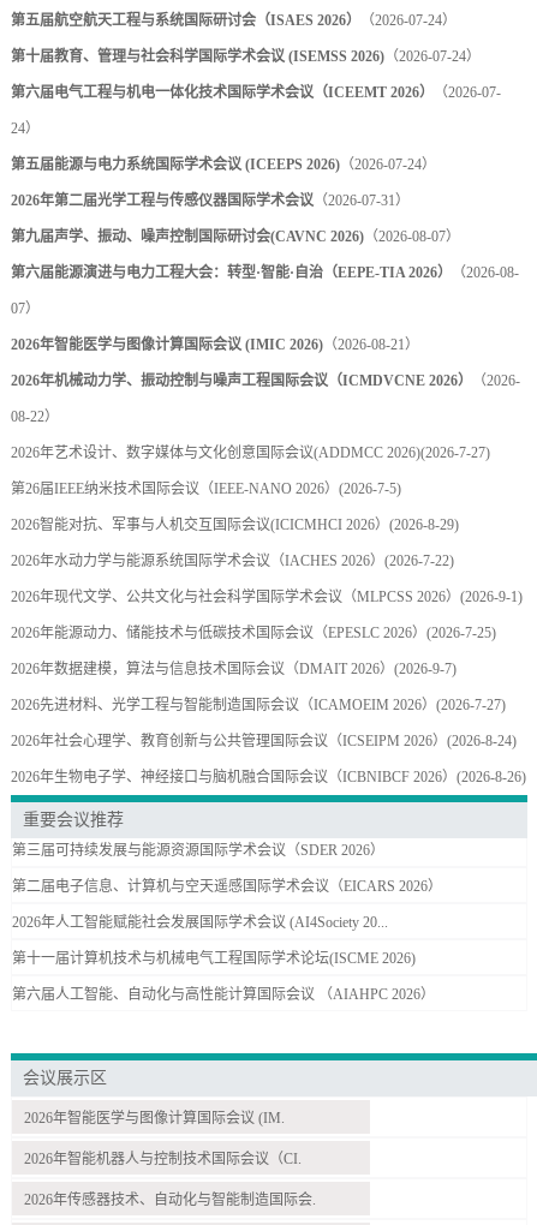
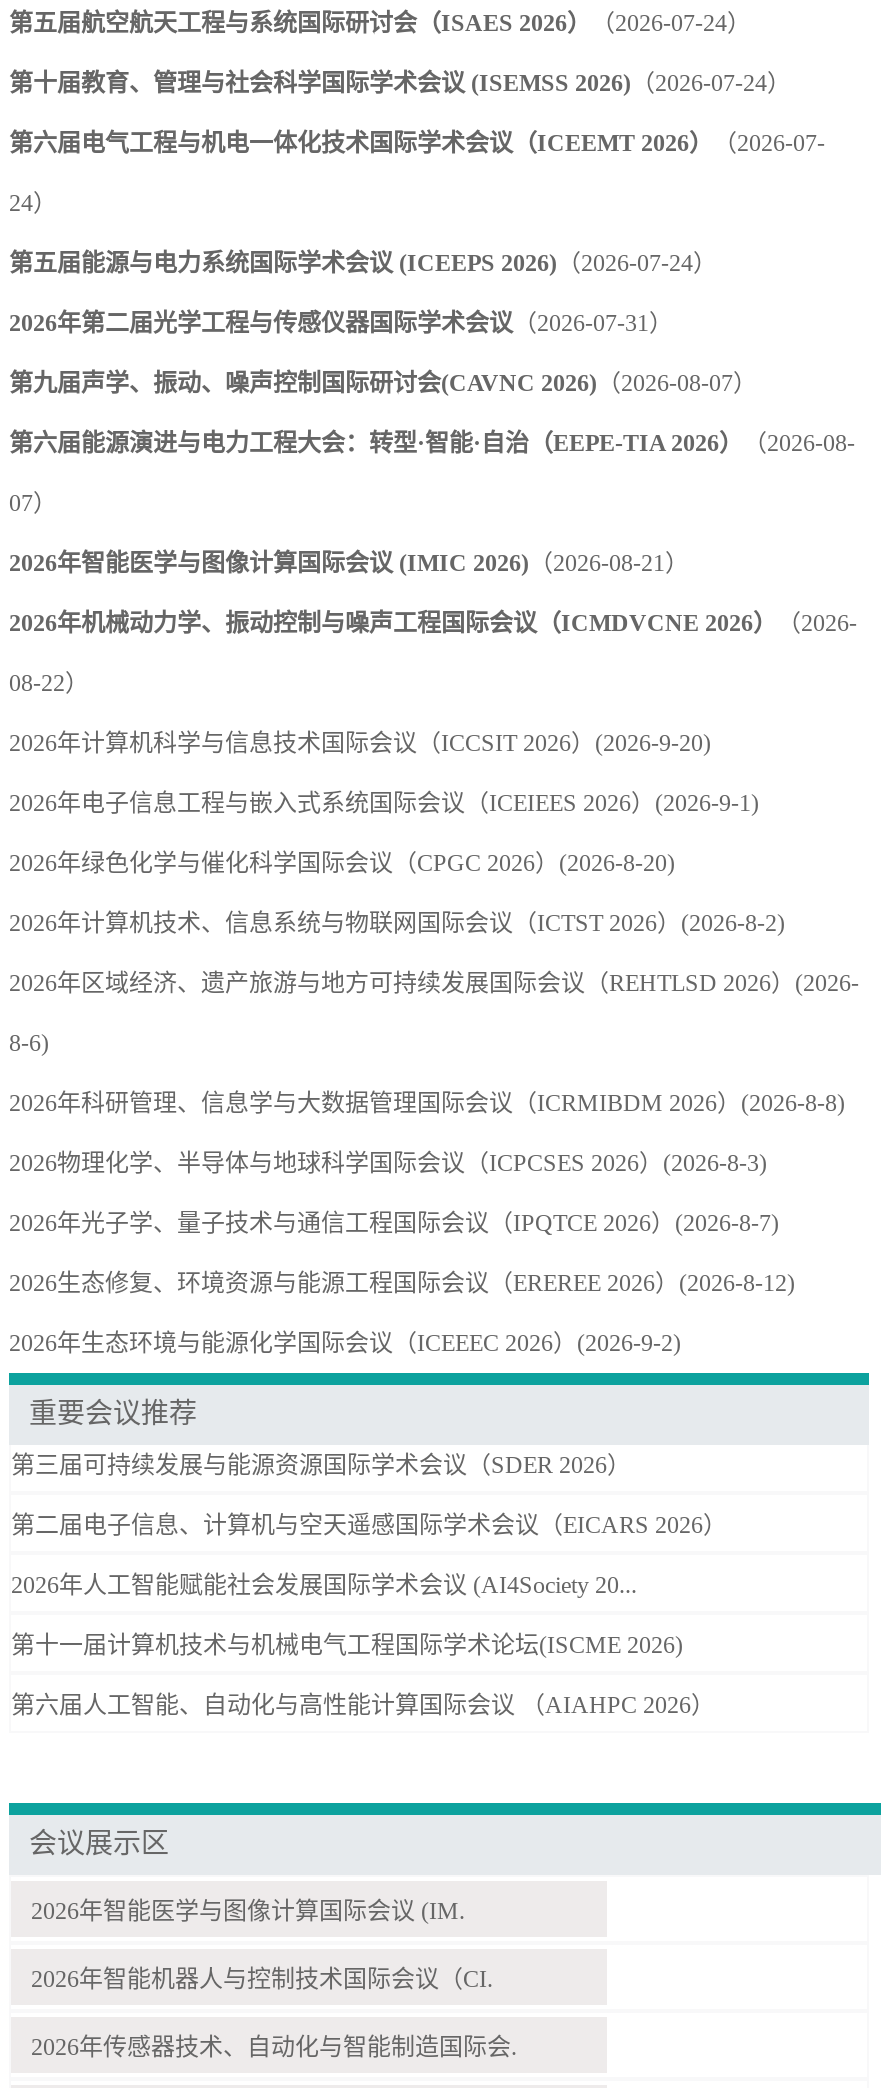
[11,444,526,785] 2026年艺术设计、数字媒体与文化创意国际会议(ADDMCC 2026)(2026-7-27) | 第26届IEEE纳米技术国际会议（IEEE-NANO 2026）(2026-7-5) | 2026智能对抗、军事与人机交互国际会议(ICICMHCI 2026）(2026-8-29) | 2026年水动力学与能源系统国际学术会议（IACHES 2026）(2026-7-22) | 2026年现代文学、公共文化与社会科学国际学术会议（MLPCSS 2026）(2026-9-1) | 2026年能源动力、储能技术与低碳技术国际会议（EPESLC 2026）(2026-7-25) | 2026年数据建模，算法与信息技术国际会议（DMAIT 2026）(2026-9-7) | 2026先进材料、光学工程与智能制造国际会议（ICAMOEIM 2026）(2026-7-27) | 2026年社会心理学、教育创新与公共管理国际会议（ICSEIPM 2026）(2026-8-24) | 2026年生物电子学、神经接口与脑机融合国际会议（ICBNIBCF 2026）(2026-8-26) -> [9,729,859,1357] 2026年计算机科学与信息技术国际会议（ICCSIT 2026）(2026-9-20) | 2026年电子信息工程与嵌入式系统国际会议（ICEIEES 2026）(2026-9-1) | 2026年绿色化学与催化科学国际会议（CPGC 2026）(2026-8-20) | 2026年计算机技术、信息系统与物联网国际会议（ICTST 2026）(2026-8-2) | 2026年区域经济、遗产旅游与地方可持续发展国际会议（REHTLSD 2026）(2026- | 8-6) | 2026年科研管理、信息学与大数据管理国际会议（ICRMIBDM 2026）(2026-8-8) | 2026物理化学、半导体与地球科学国际会议（ICPCSES 2026）(2026-8-3) | 2026年光子学、量子技术与通信工程国际会议（IPQTCE 2026）(2026-8-7) | 2026生态修复、环境资源与能源工程国际会议（EREREE 2026）(2026-8-12) | 2026年生态环境与能源化学国际会议（ICEEEC 2026）(2026-9-2)

